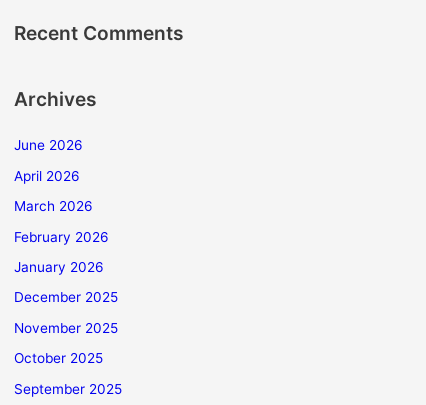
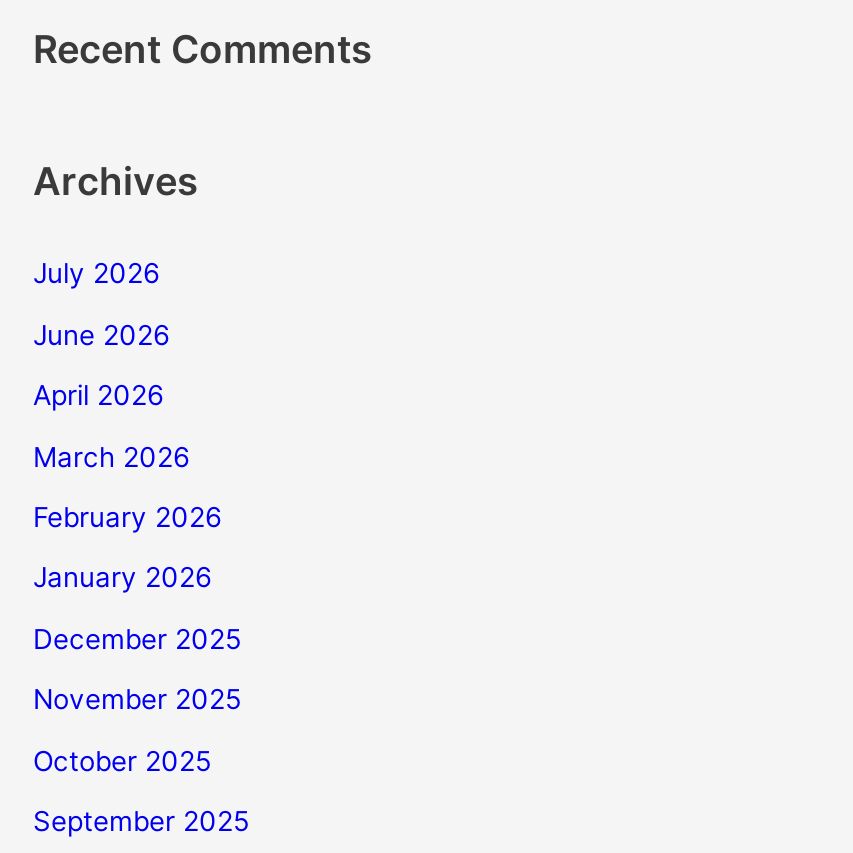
none -> [33,258,161,290] July 2026

